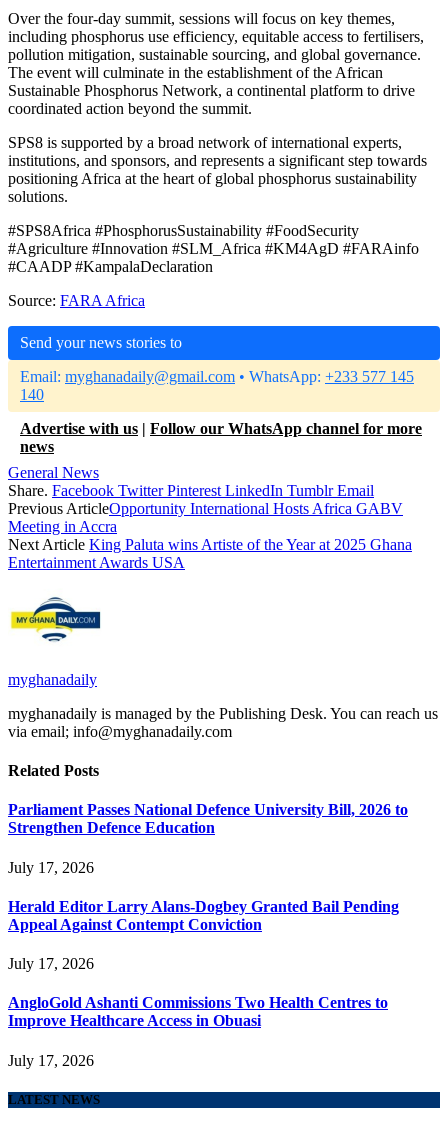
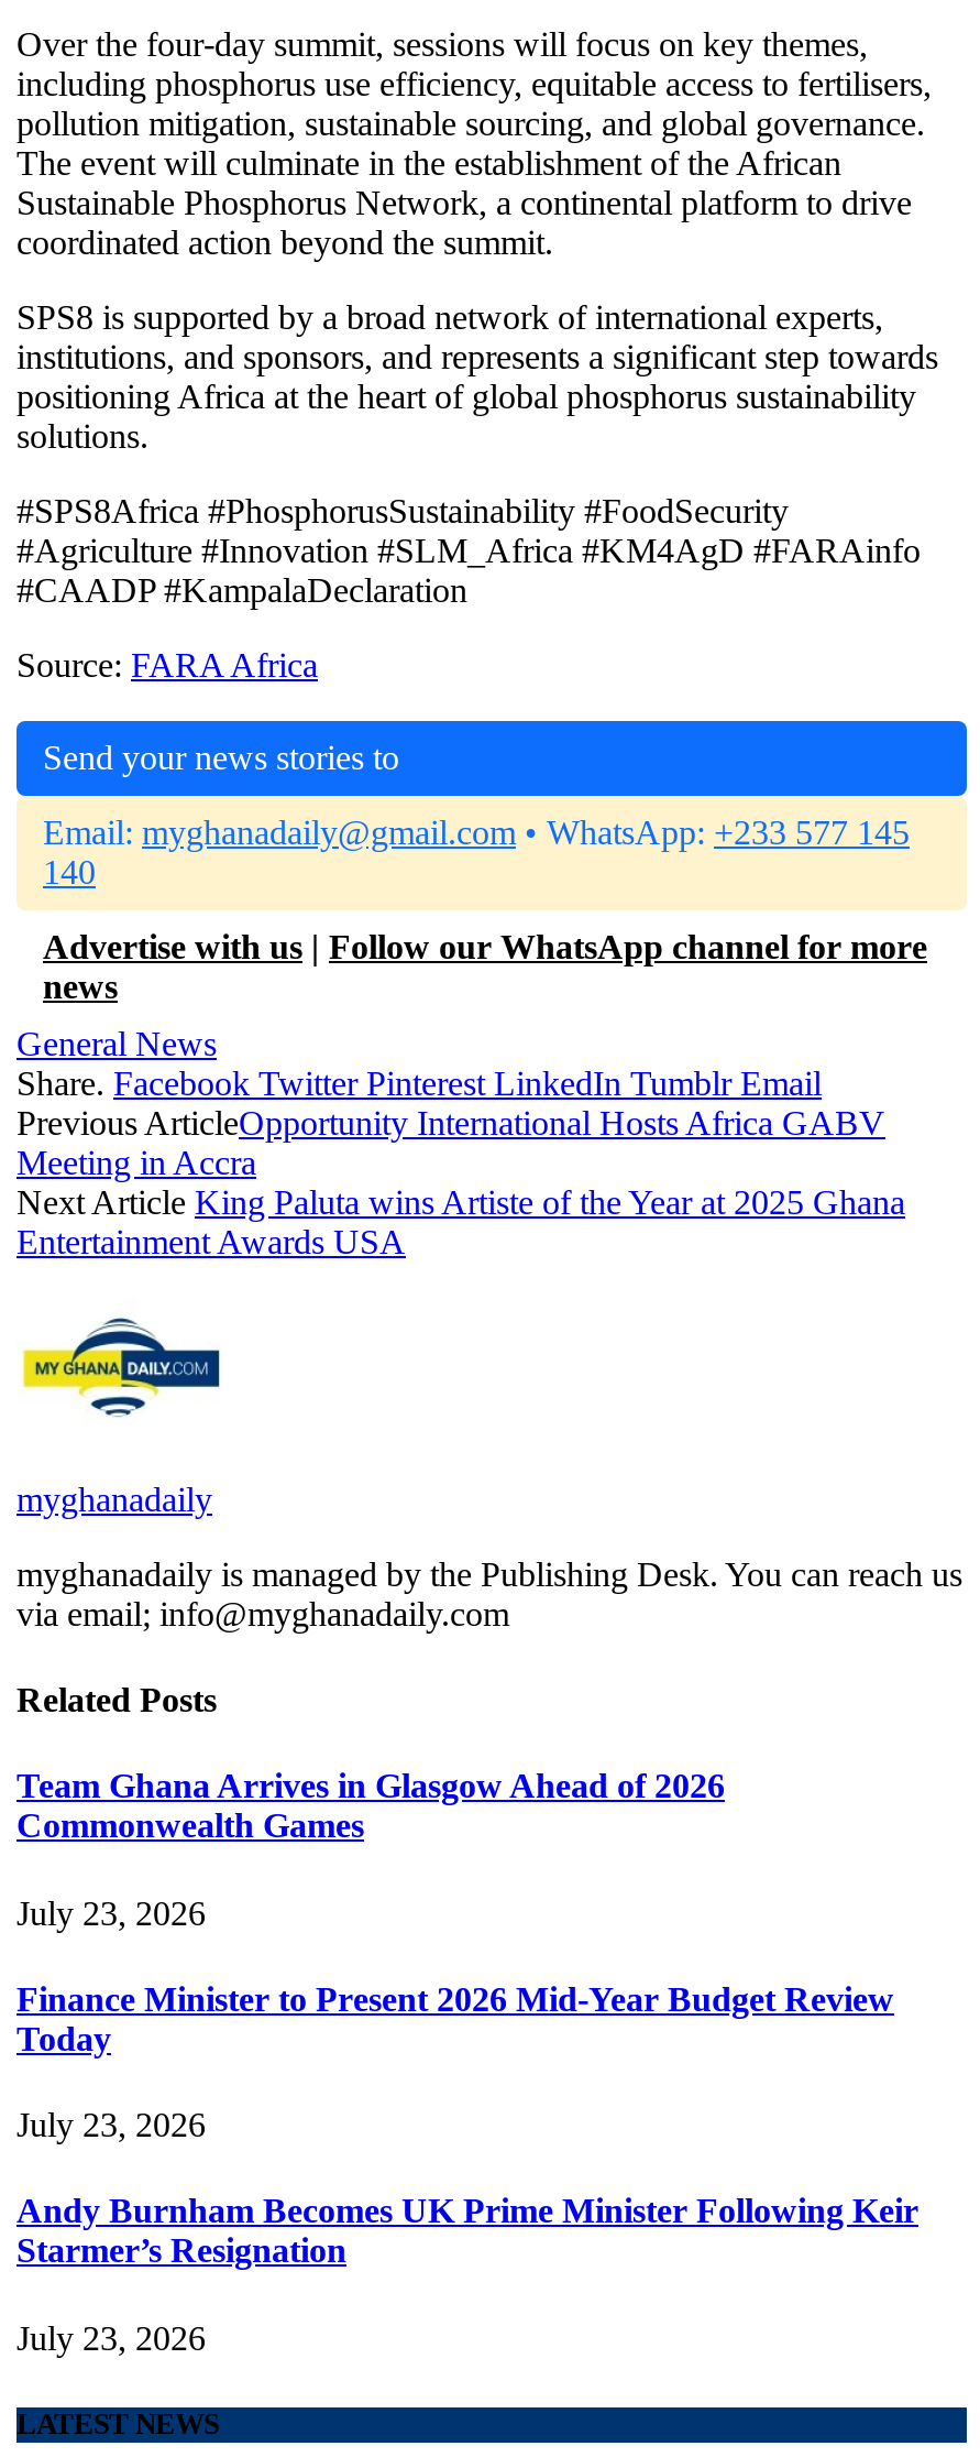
[8,801,408,836] Parliament Passes National Defence University Bill, 2026 to | Strengthen Defence Education -> [16,1768,725,1845] Team Ghana Arrives in Glasgow Ahead of 2026 | Commonwealth Games
[8,859,94,876] July 17, 2026 -> [16,1894,206,1931] July 23, 2026
[8,898,399,933] Herald Editor Larry Alans-Dogbey Granted Bail Pending | Appeal Against Contempt Conviction -> [16,1980,894,2057] Finance Minister to Present 2026 Mid-Year Budget Review | Today
[8,955,94,972] July 17, 2026 -> [16,2106,206,2144] July 23, 2026
[8,994,388,1029] AngloGold Ashanti Commissions Two Health Centres to | Improve Healthcare Access in Obuasi -> [16,2193,918,2270] Andy Burnham Becomes UK Prime Minister Following Keir | Starmer’s Resignation
[8,1052,94,1069] July 17, 2026 -> [16,2319,206,2356] July 23, 2026

